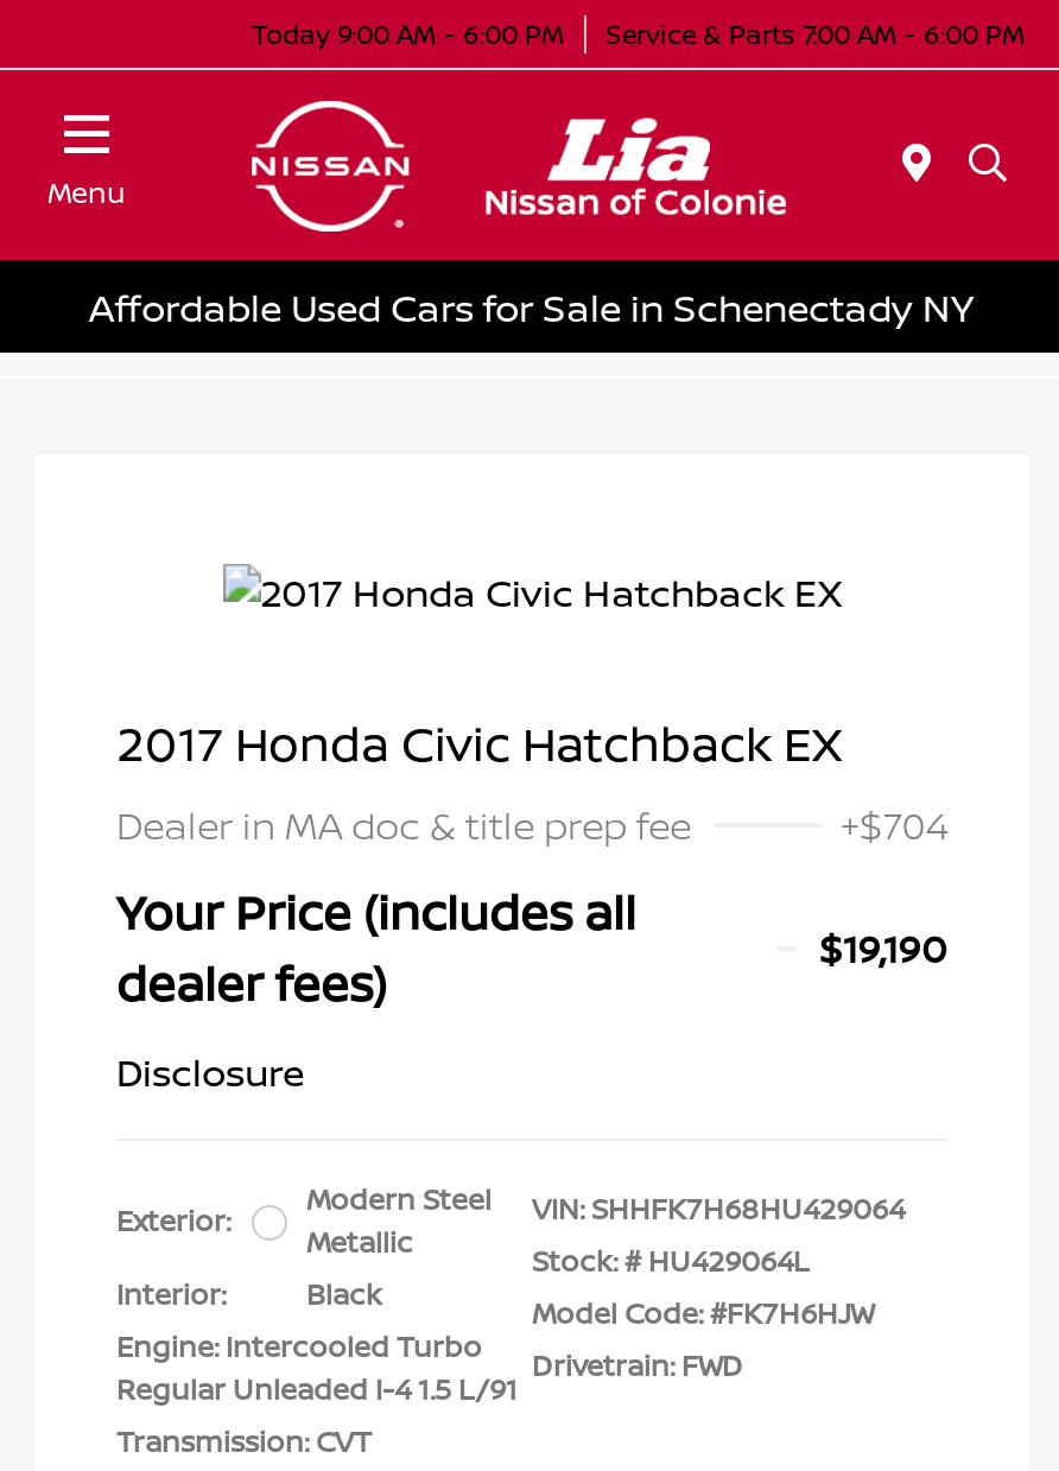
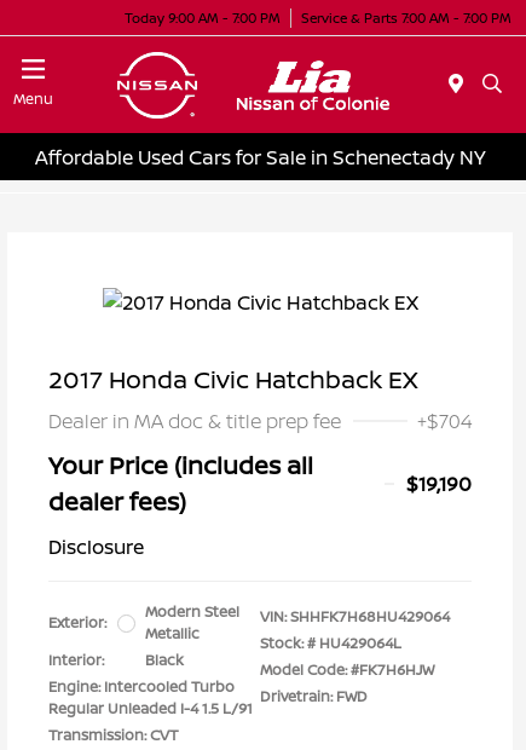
[252,14,565,50] Today 9:00 AM - 6:00 PM -> [125,8,281,26] Today 9:00 AM - 7:00 PM
[605,14,1026,50] Service & Parts 7:00 AM - 6:00 PM -> [301,8,511,26] Service & Parts 7:00 AM - 7:00 PM

